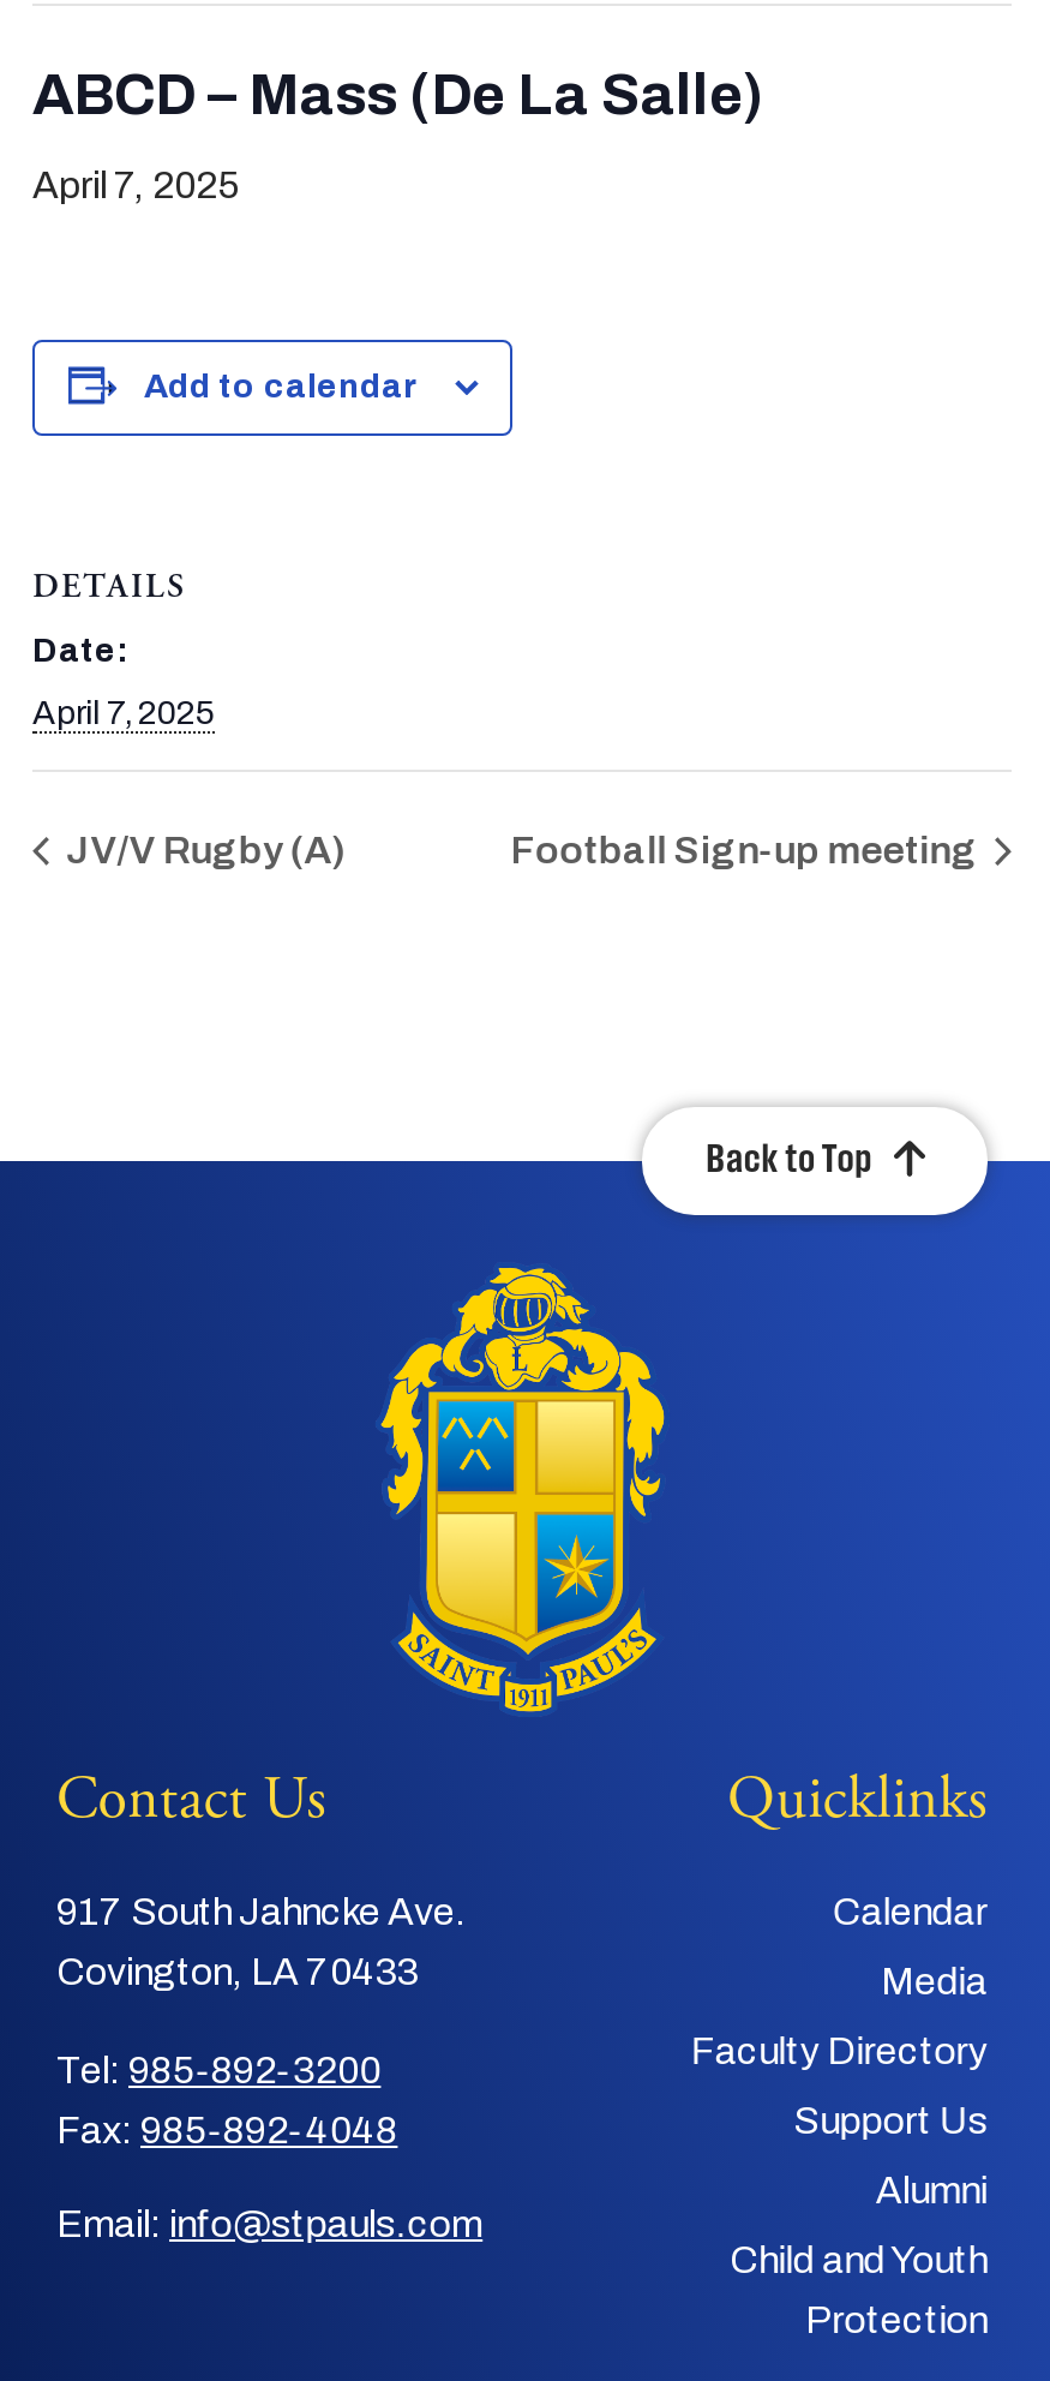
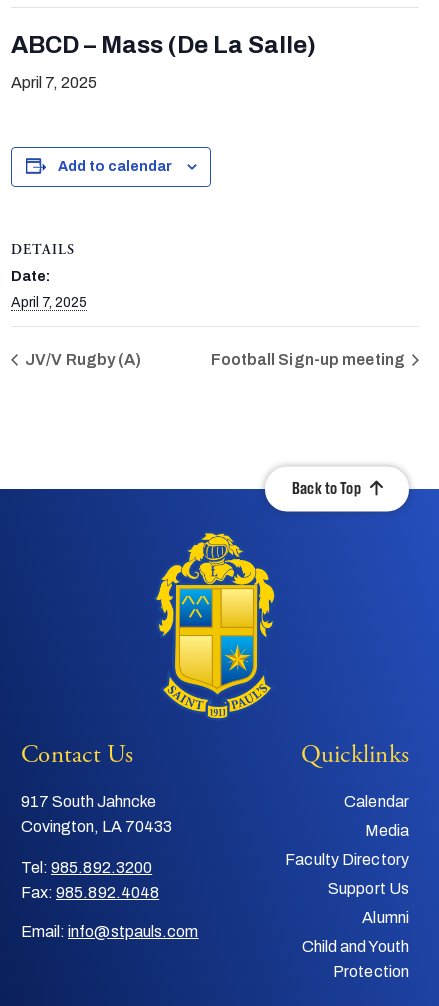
[56,1891,467,1932] 917 South Jahncke Ave. -> [21,793,156,810] 917 South Jahncke
[56,2049,381,2090] Tel: 985-892-3200 -> [21,859,152,876] Tel: 985.892.3200
[56,2109,398,2150] Fax: 985-892-4048 -> [21,884,159,901] Fax: 985.892.4048

